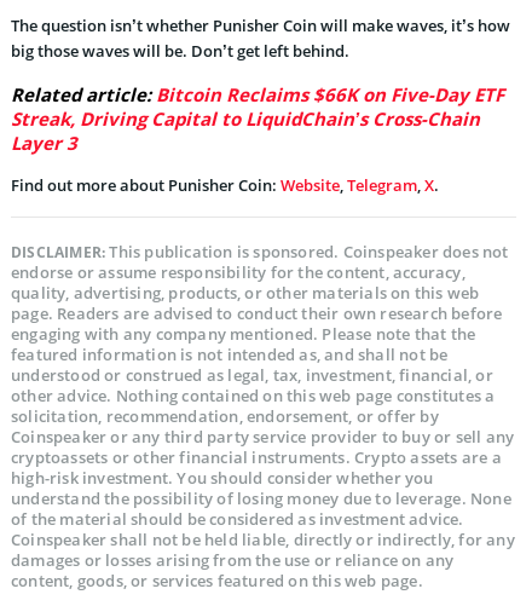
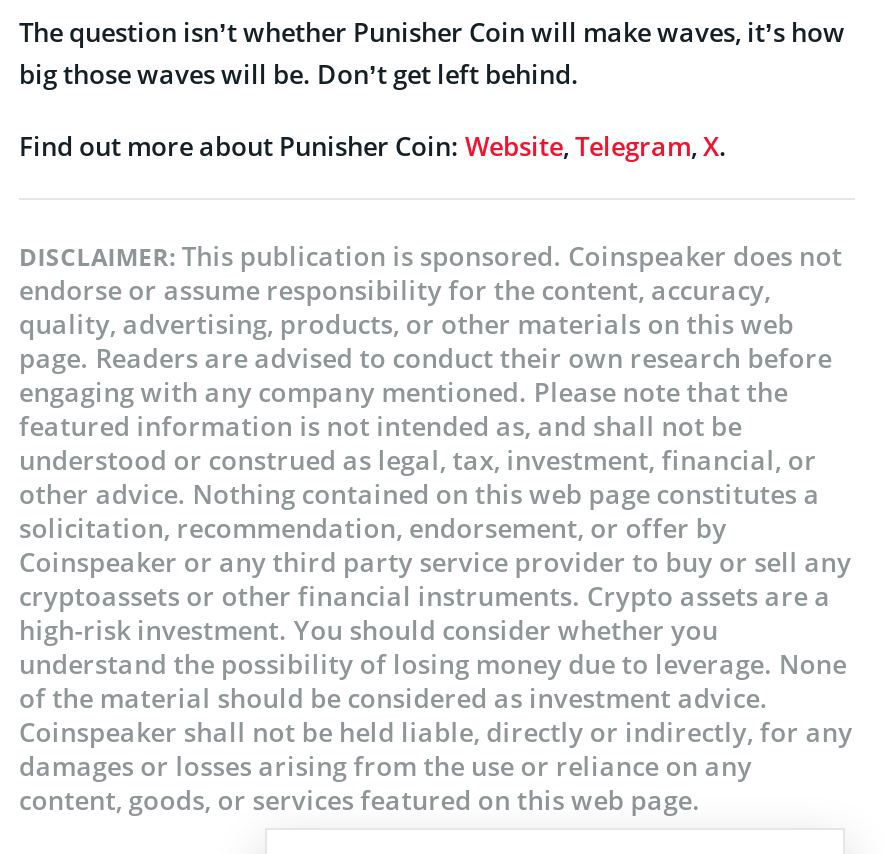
[11,82,504,155] Related article: Bitcoin Reclaims $66K on Five-Day ETF | Streak, Driving Capital to LiquidChain’s Cross-Chain | Layer 3 -> none

